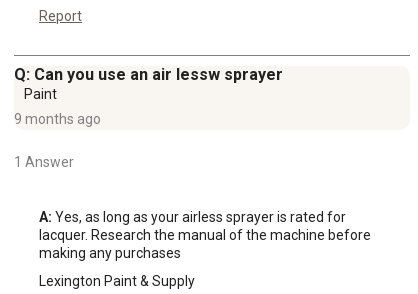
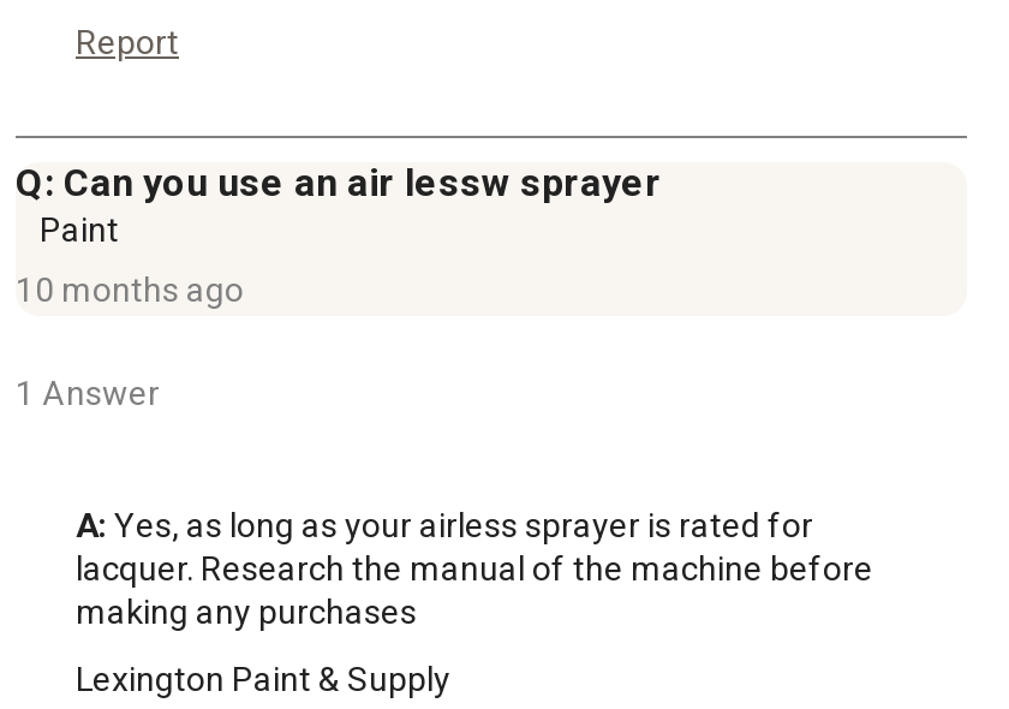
[14,111,101,127] 9 months ago -> [16,271,244,310] 10 months ago

